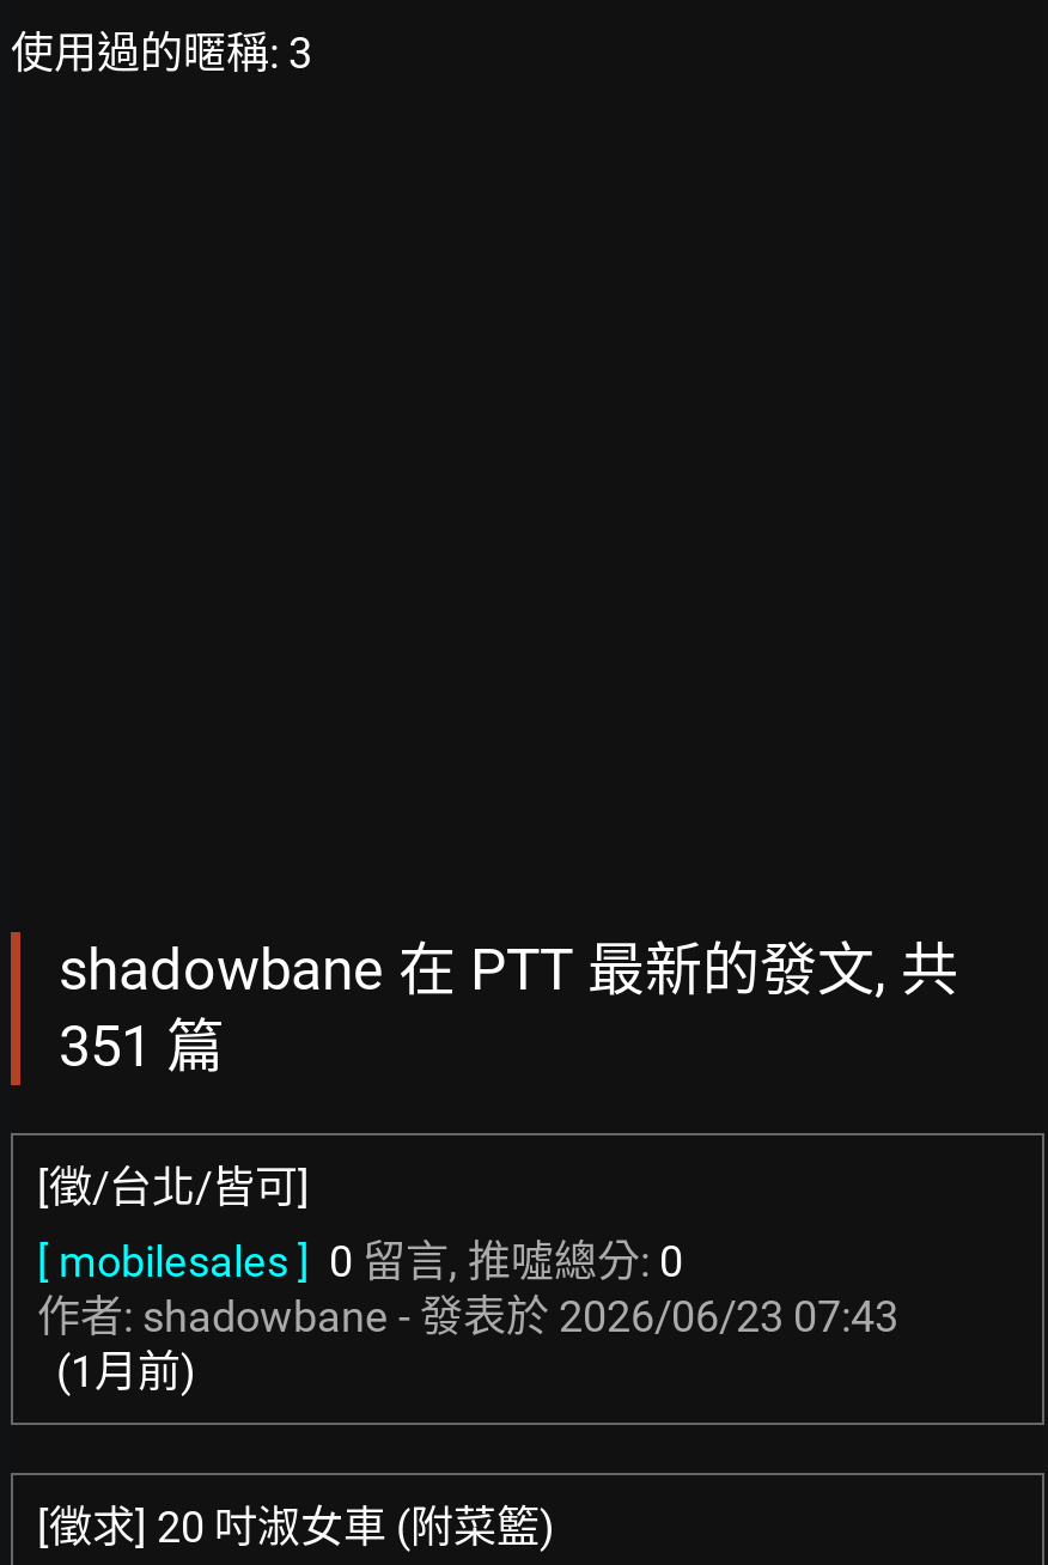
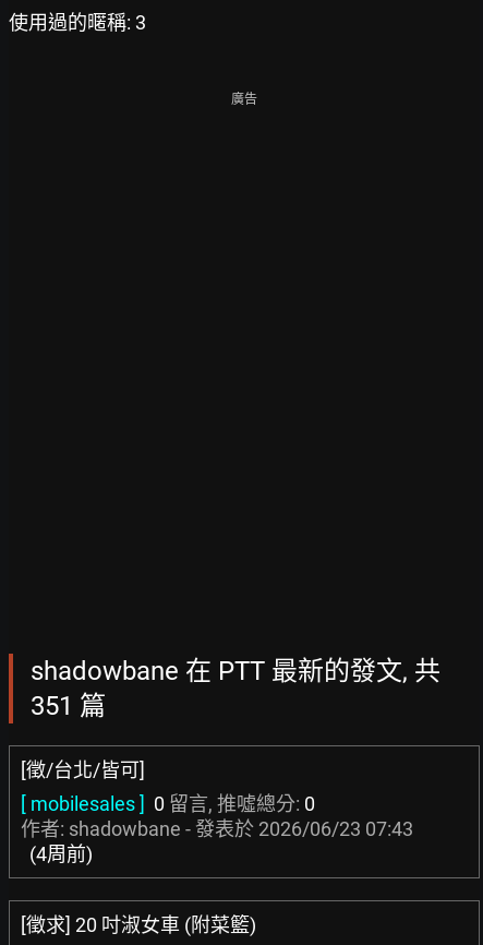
none -> [231,92,257,107] 廣告
[56,1346,195,1396] (1月前) -> [29,842,93,865] (4周前)

